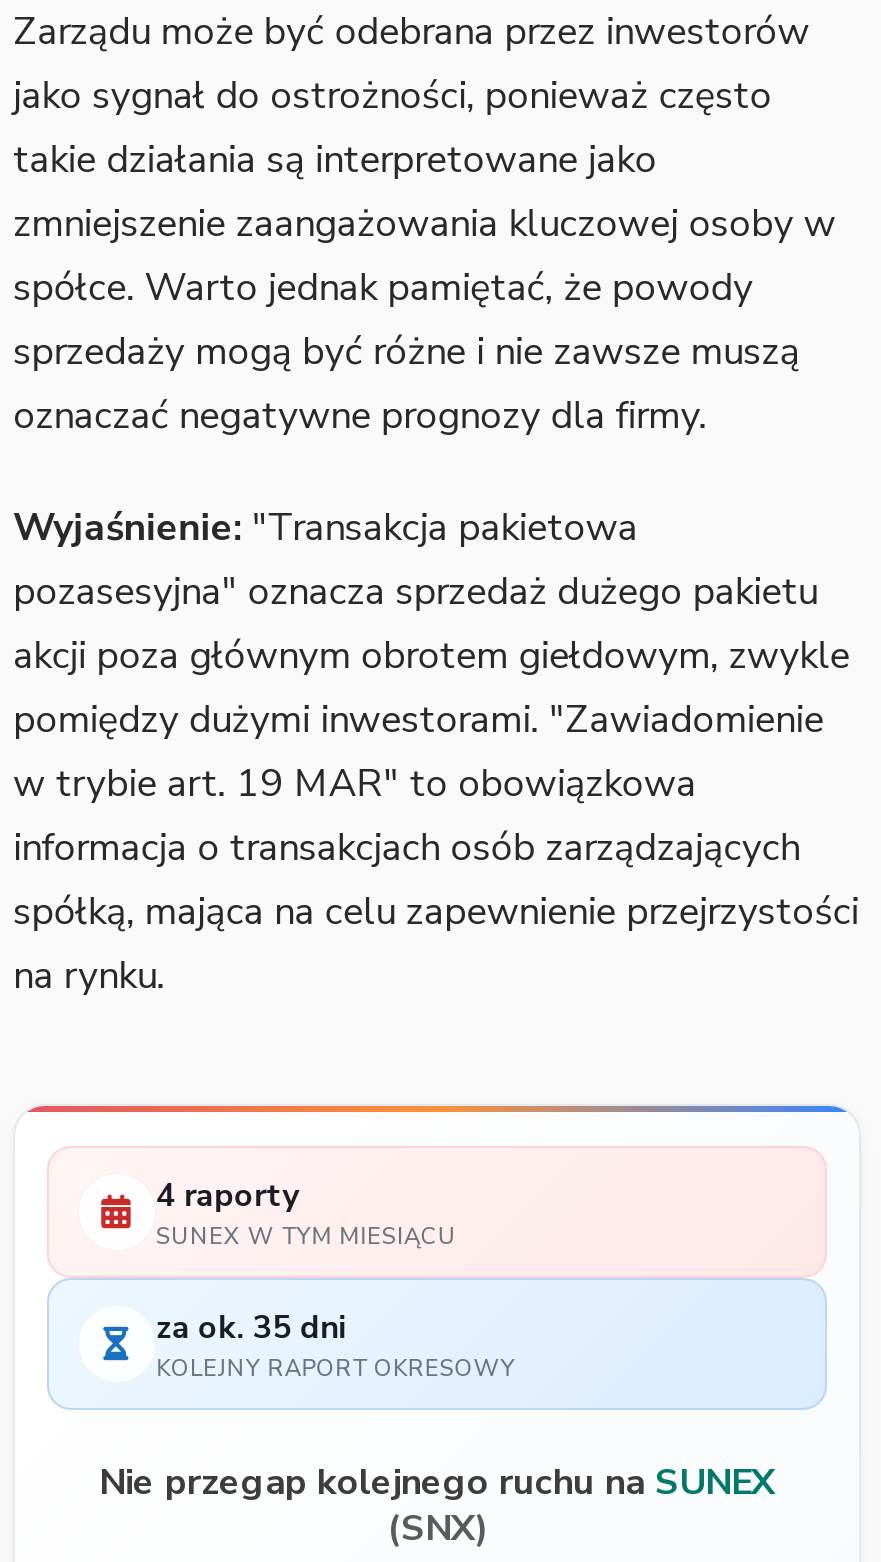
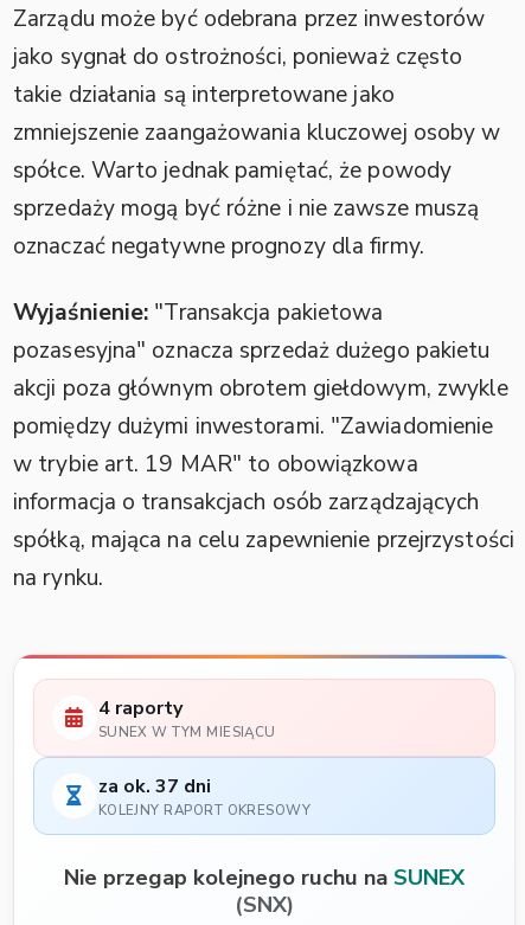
[156,1306,346,1350] za ok. 35 dni -> [98,774,210,800] za ok. 37 dni

